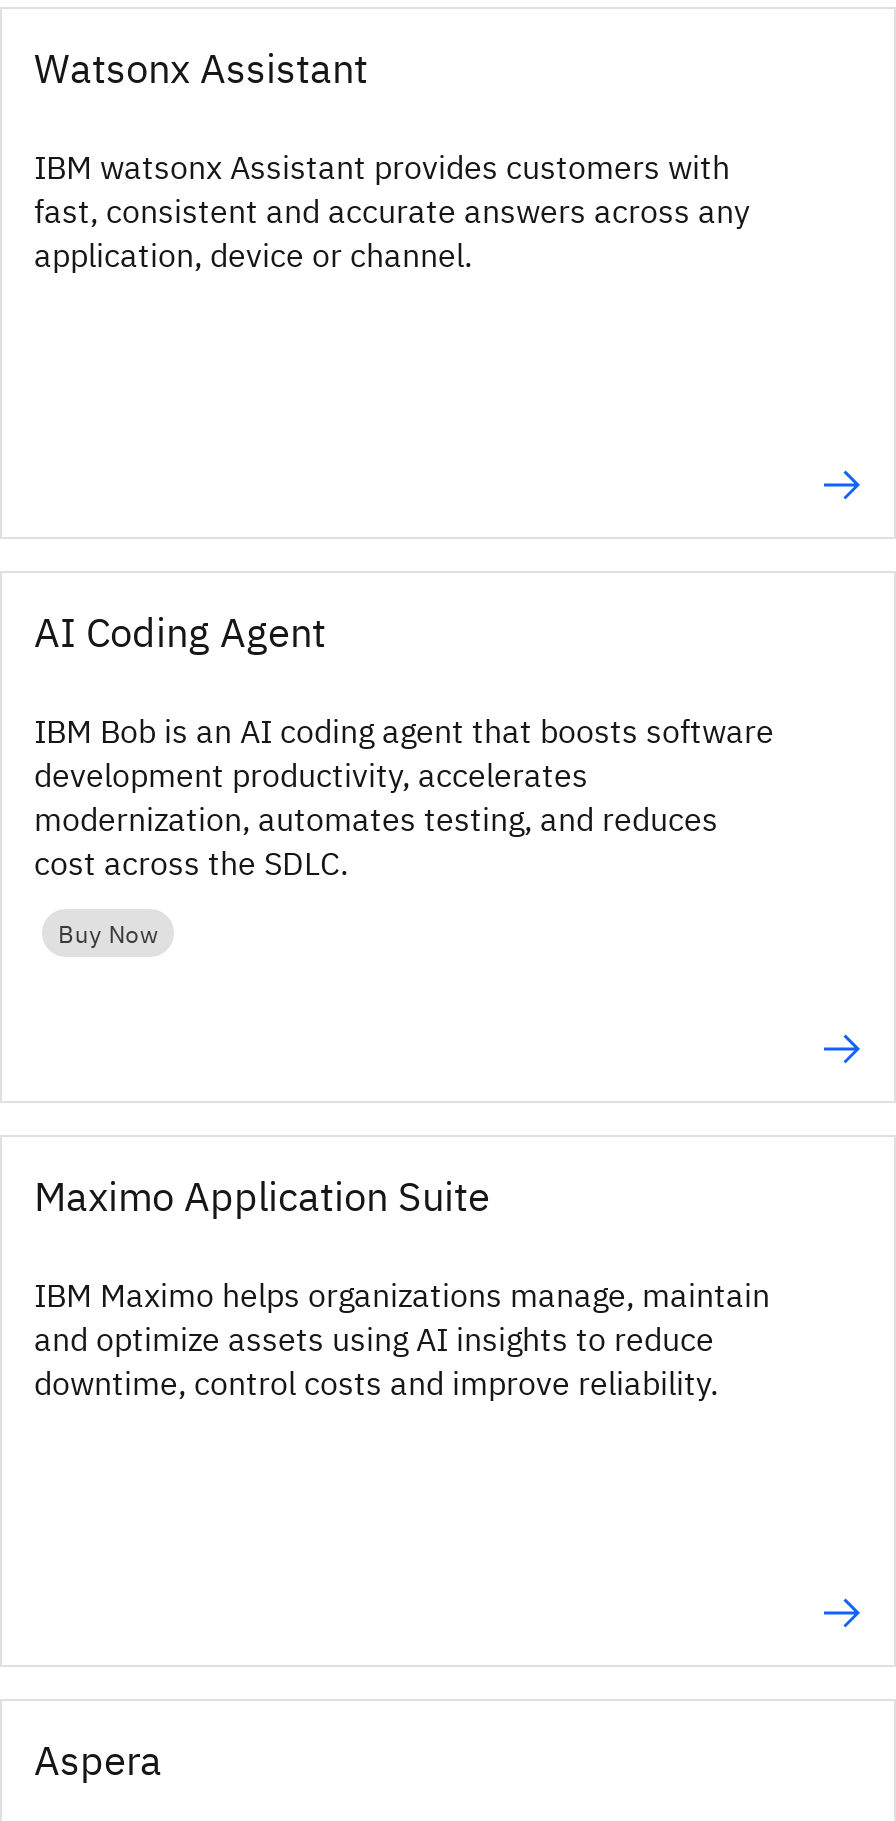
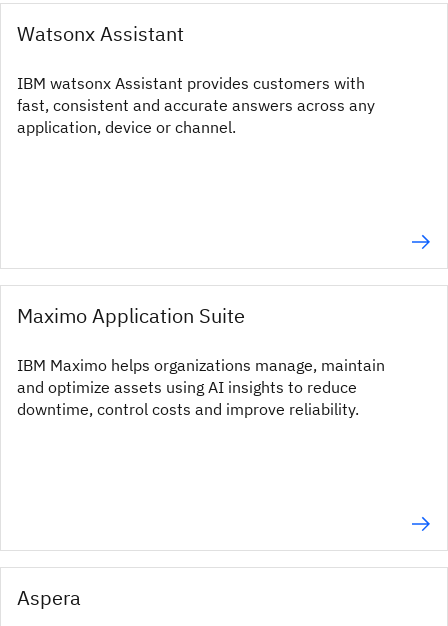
[34,605,774,948] AI Coding Agent | IBM Bob is an AI coding agent that boosts software | development productivity, accelerates | modernization, automates testing, and reduces | cost across the SDLC. | Buy Now -> none

